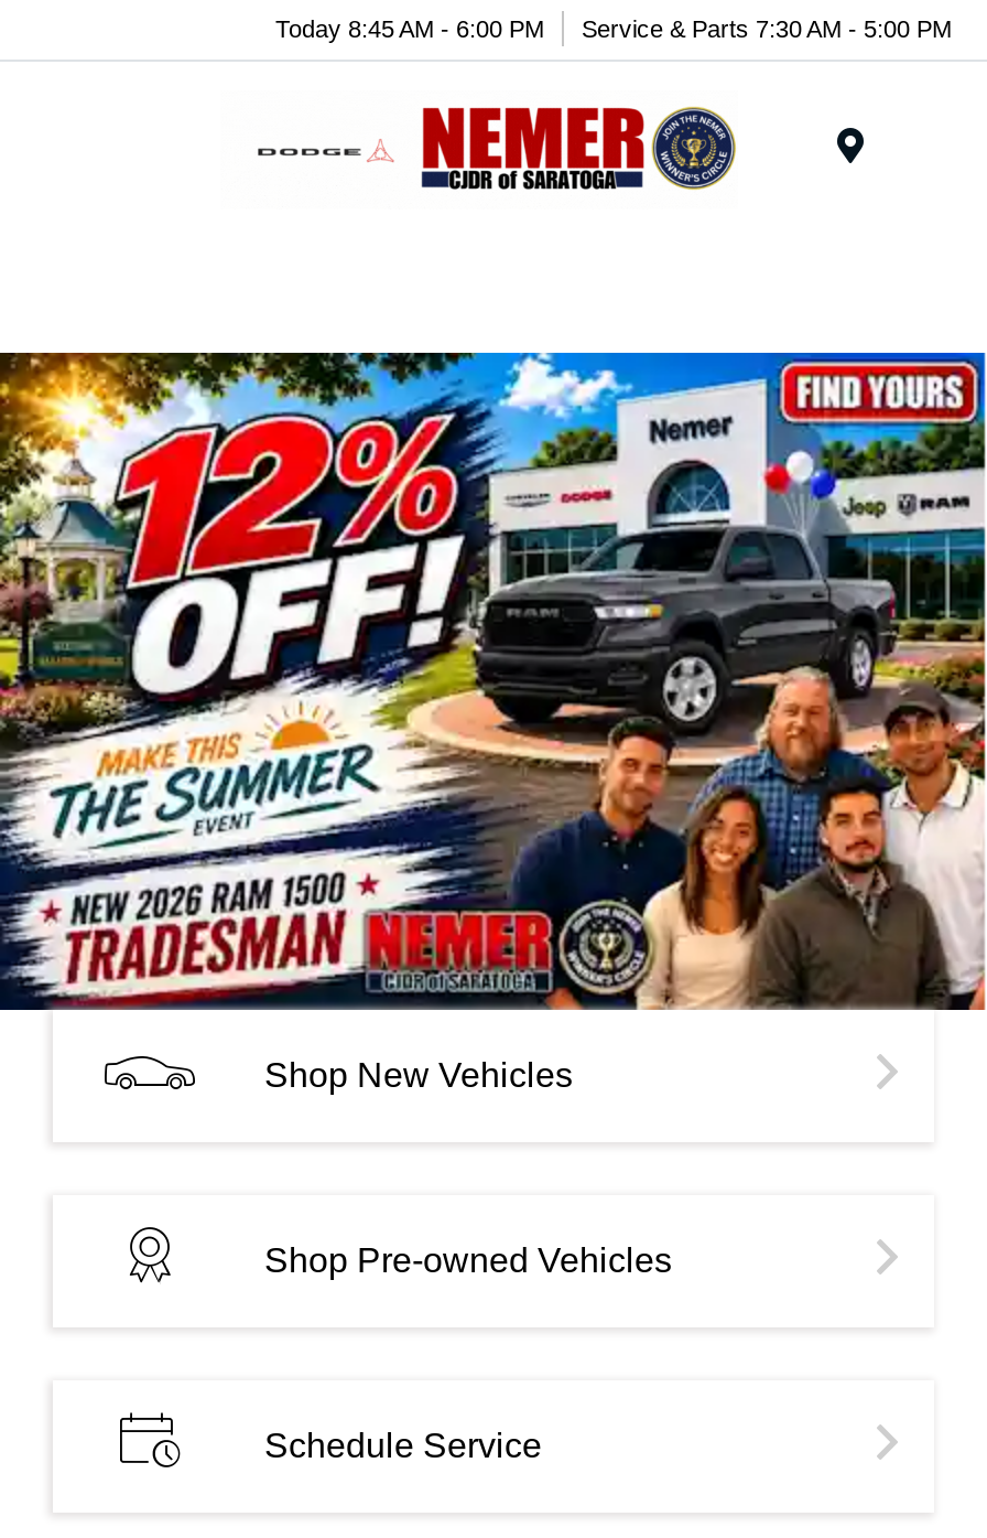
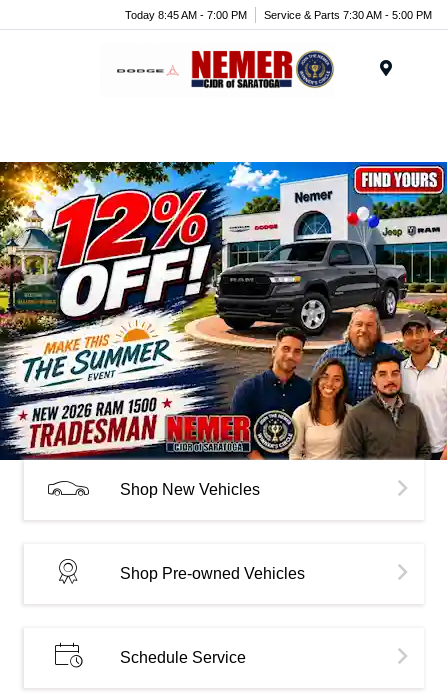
[275,14,952,41] Today 8:45 AM - 6:00 PM Service & Parts 7:30 AM - 5:00 PM -> [125,8,432,20] Today 8:45 AM - 7:00 PM Service & Parts 7:30 AM - 5:00 PM

